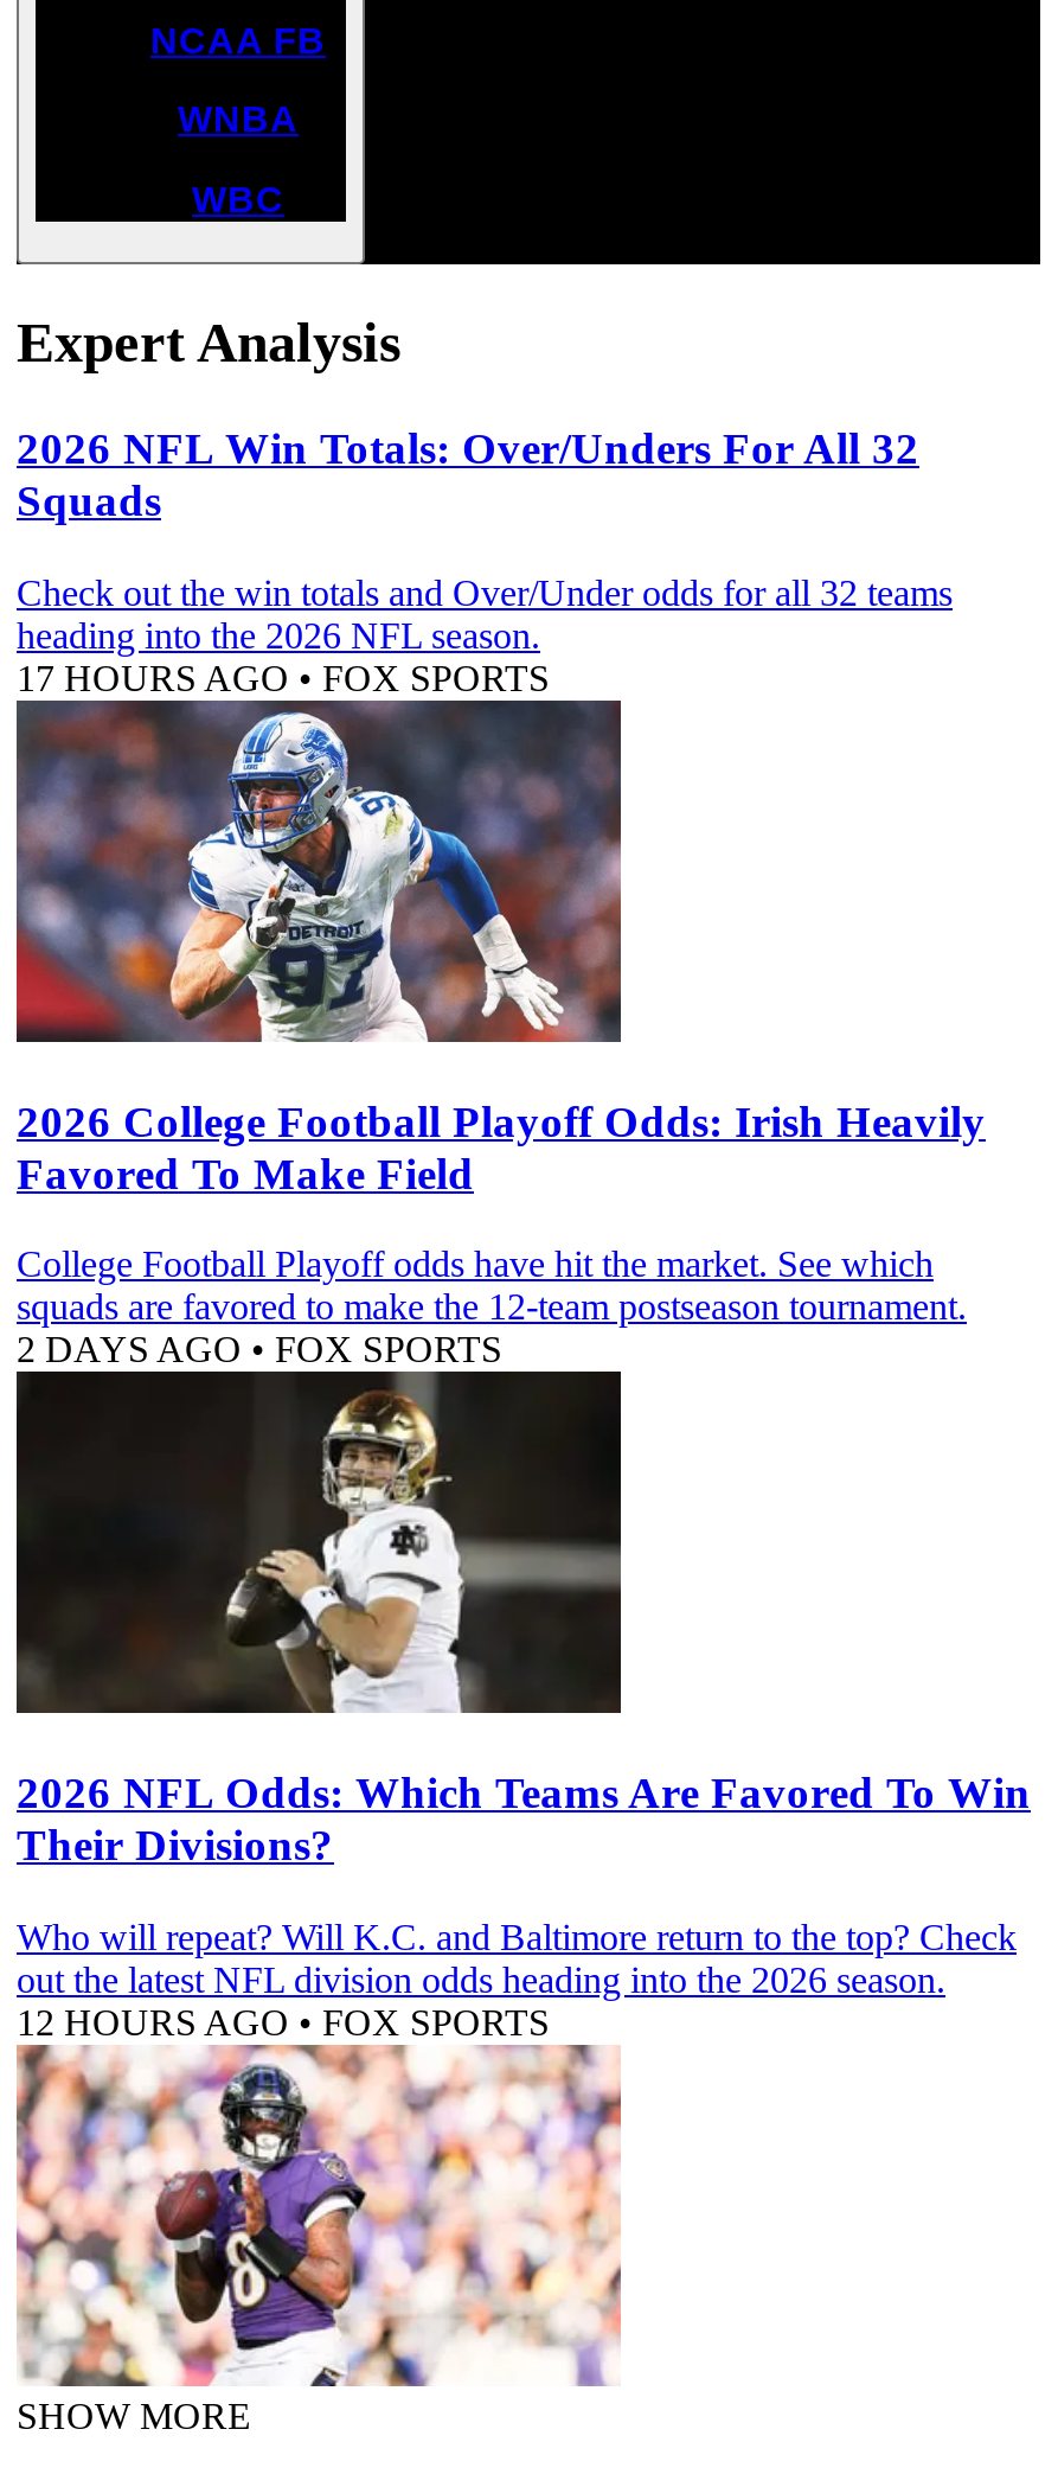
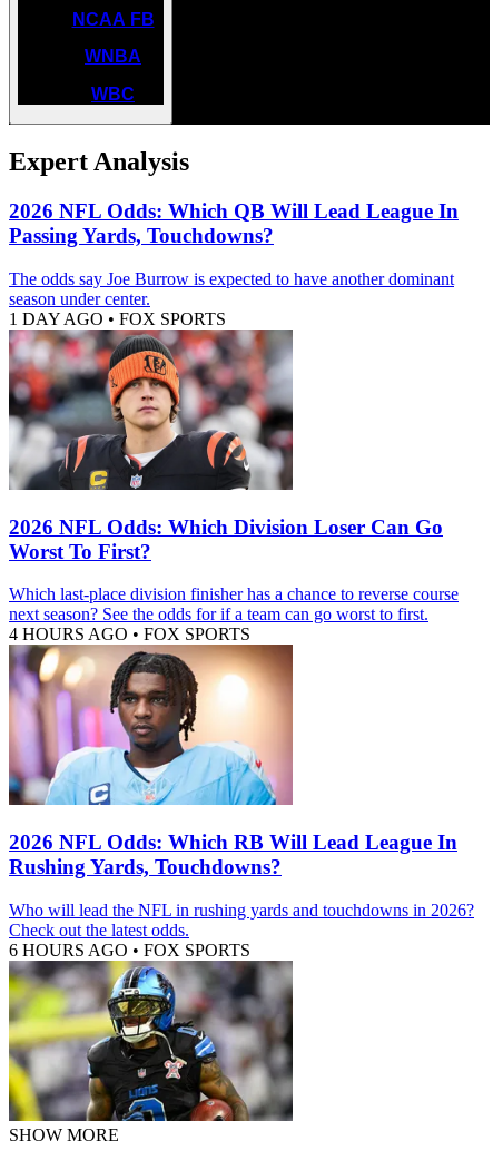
[17,424,919,526] 2026 NFL Win Totals: Over/Unders For All 32 | Squads -> [9,199,459,247] 2026 NFL Odds: Which QB Will Lead League In | Passing Yards, Touchdowns?
[17,572,953,698] Check out the win totals and Over/Under odds for all 32 teams | heading into the 2026 NFL season. | 17 HOURS AGO • FOX SPORTS -> [9,269,454,328] The odds say Joe Burrow is expected to have another dominant | season under center. | 1 DAY AGO • FOX SPORTS
[14,703,986,1198] [image] | 2026 College Football Playoff Odds: Irish Heavily | Favored To Make Field -> [9,330,443,563] [image] | 2026 NFL Odds: Which Division Loser Can Go | Worst To First?
[14,1244,967,1715] [image] | College Football Playoff odds have hit the market. See which | squads are favored to make the 12-team postseason tournament. | 2 DAYS AGO • FOX SPORTS -> [8,585,459,806] [image] | Which last-place division finisher has a chance to reverse course | next season? See the odds for if a team can go worst to first. | 4 HOURS AGO • FOX SPORTS
[17,1767,1031,1869] 2026 NFL Odds: Which Teams Are Favored To Win | Their Divisions? -> [9,830,457,878] 2026 NFL Odds: Which RB Will Lead League In | Rushing Yards, Touchdowns?
[17,1916,1017,2042] Who will repeat? Will K.C. and Baltimore return to the top? Check | out the latest NFL division odds heading into the 2026 season. | 12 HOURS AGO • FOX SPORTS -> [9,900,474,959] Who will lead the NFL in rushing yards and touchdowns in 2026? | Check out the latest odds. | 6 HOURS AGO • FOX SPORTS
[17,2045,623,2389] [image] -> [8,960,294,1122] [image]

